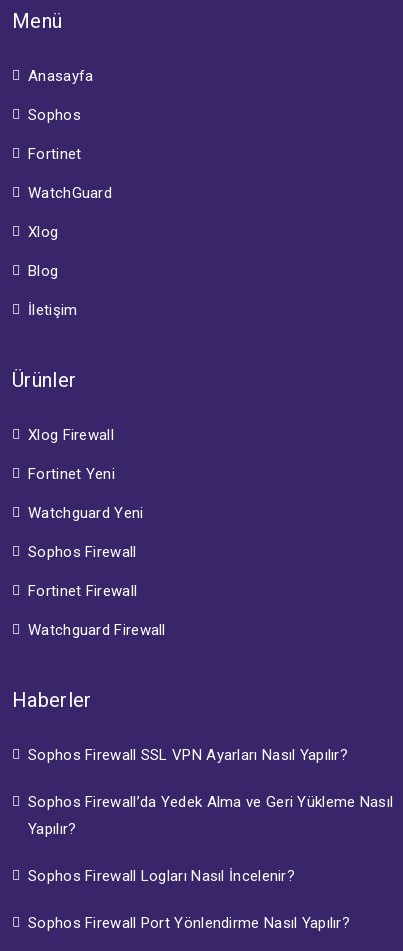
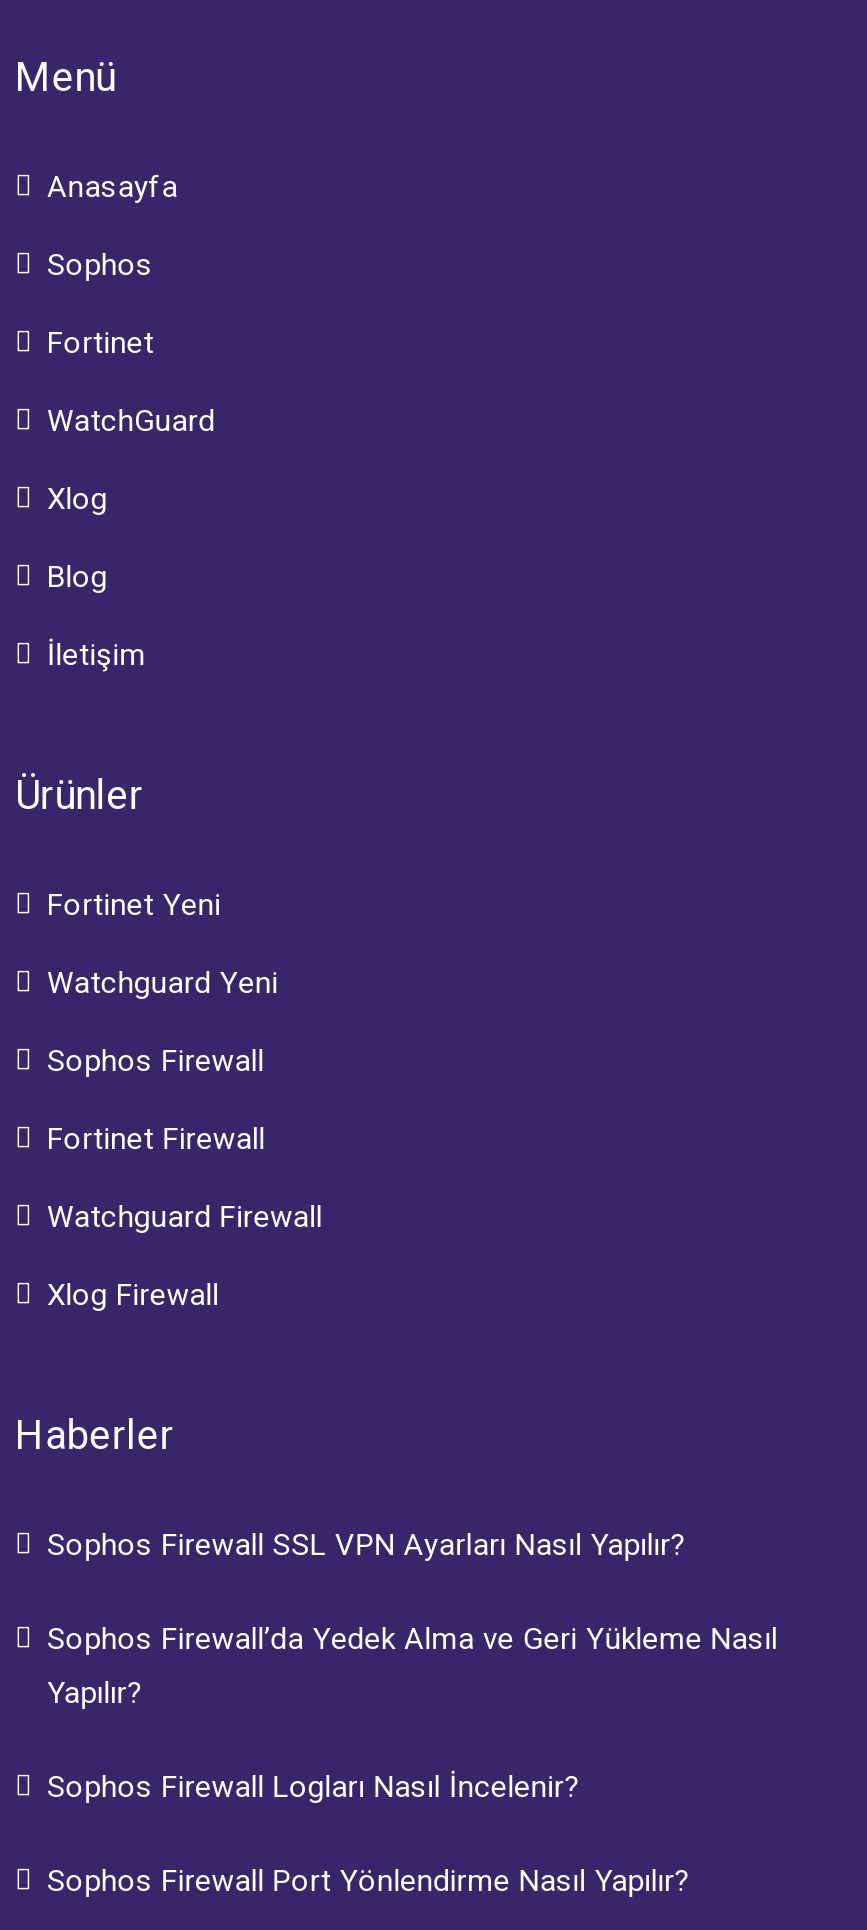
moved [28,426,114,444] -> [47,1277,219,1313]: Xlog Firewall
moved [28,465,166,639] -> [47,887,322,1235]: Fortinet Yeni | Watchguard Yeni | Sophos Firewall | Fortinet Firewall | Watchguard Firewall

